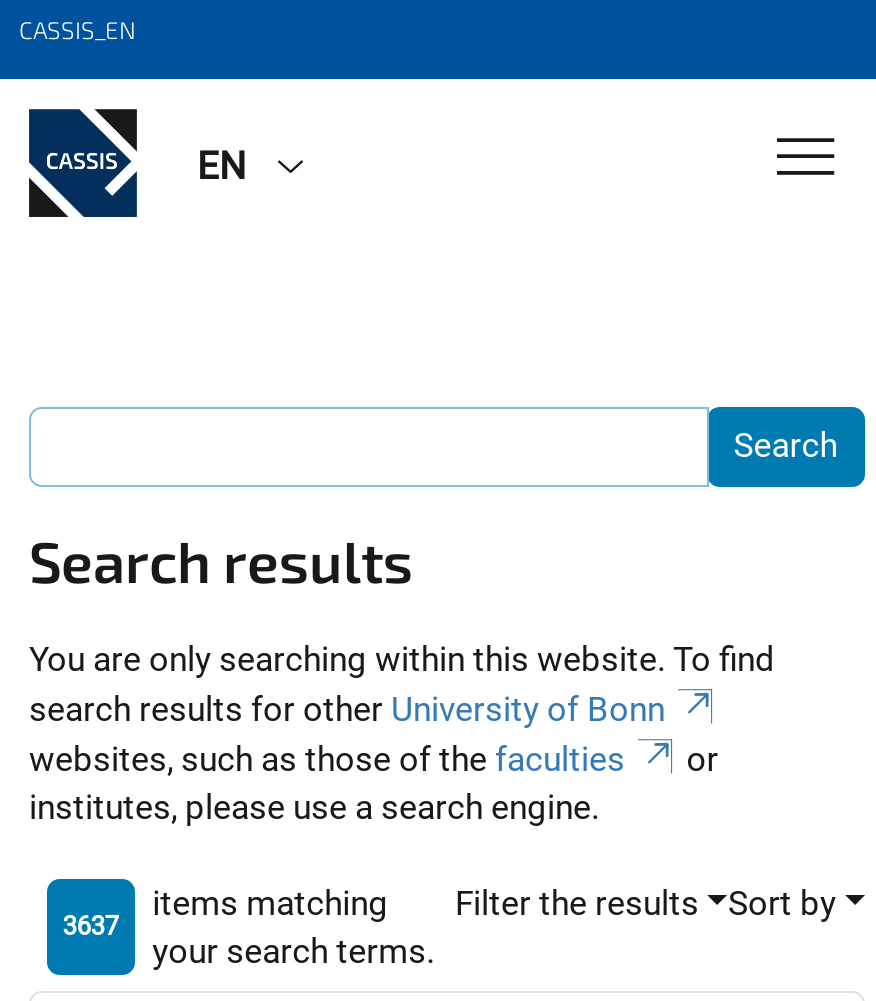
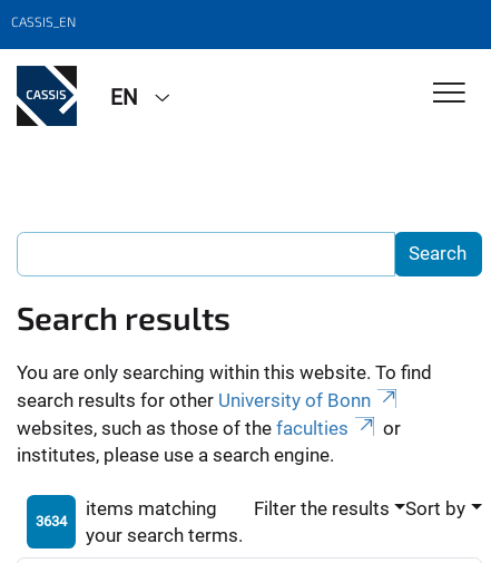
[63,911,119,941] 3637 -> [35,513,67,529] 3634

